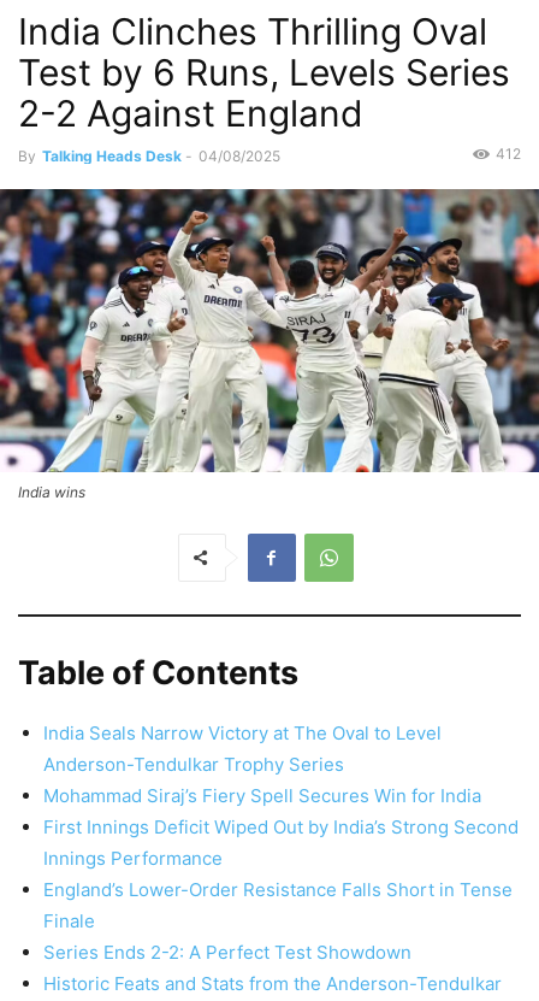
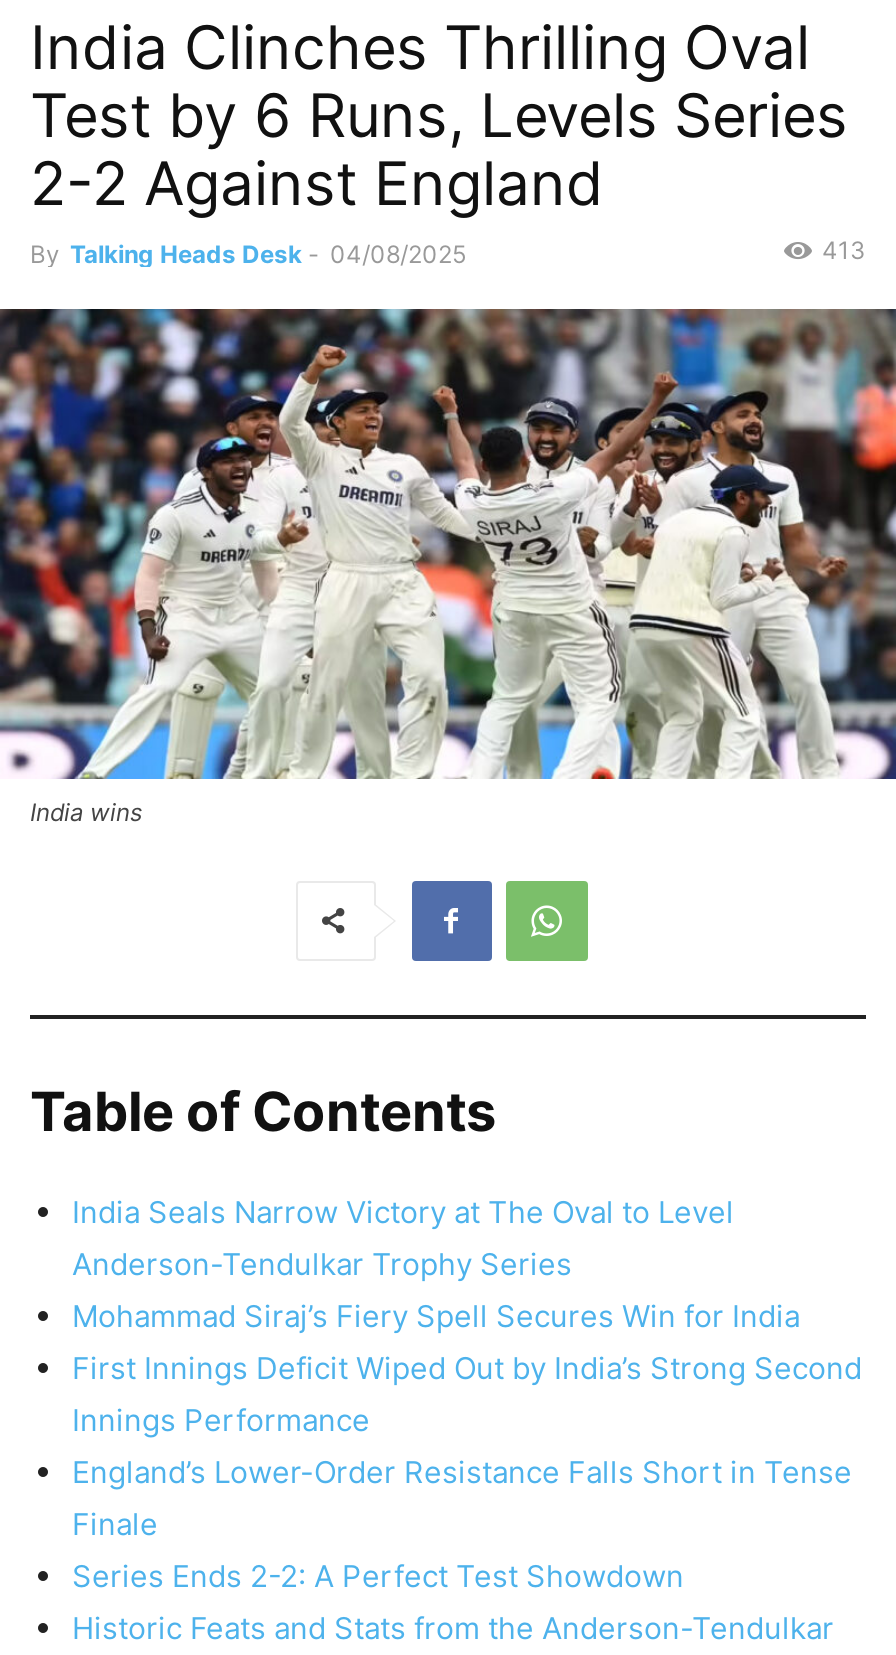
[496,145,521,163] 412 -> [822,235,866,265] 413

